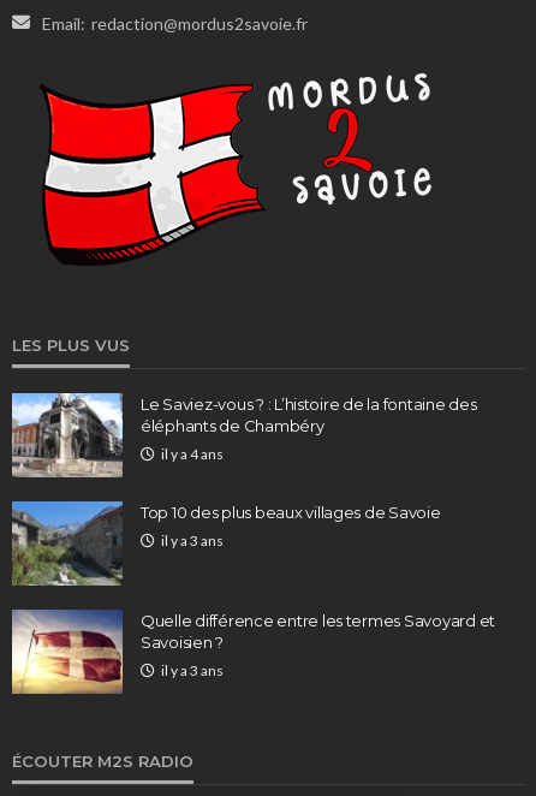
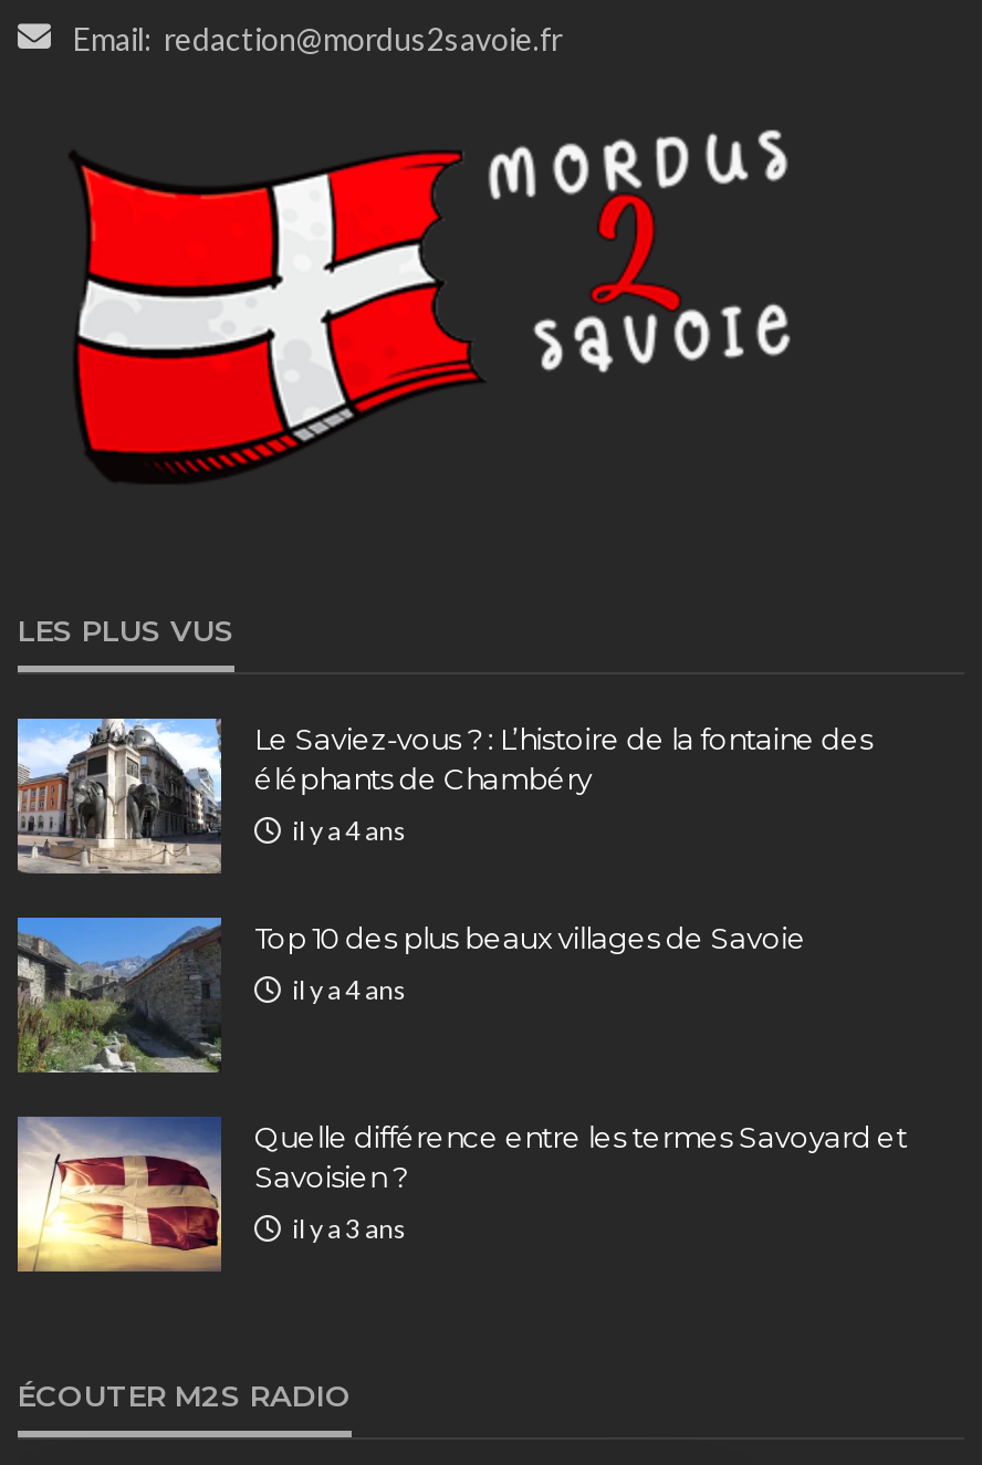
[161,531,224,550] il y a 3 ans -> [292,973,407,1006] il y a 4 ans

